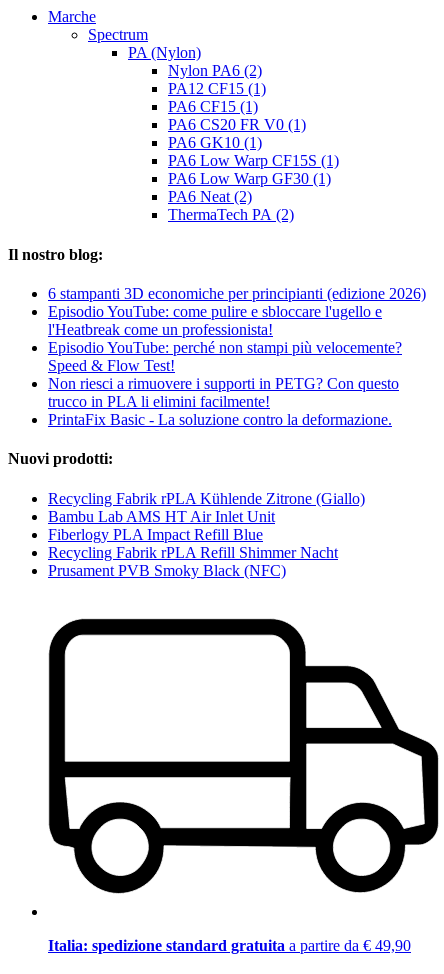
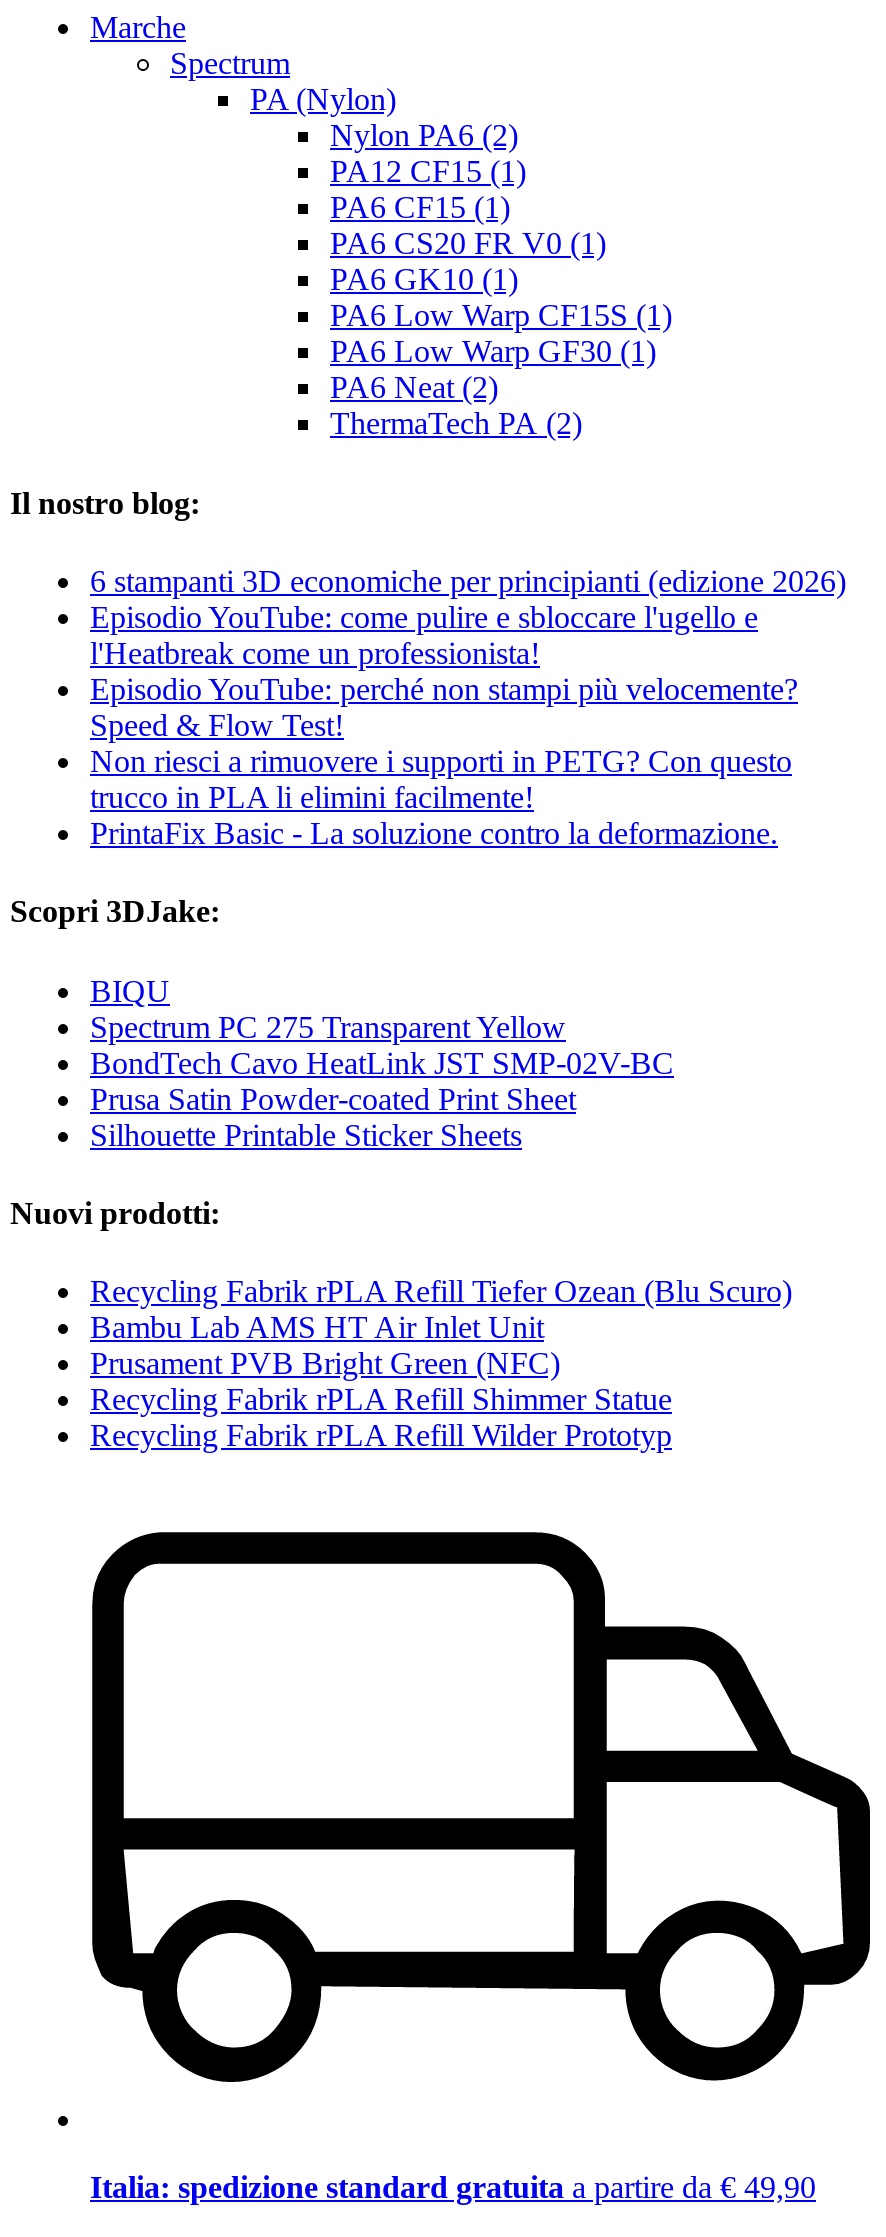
none -> [10,895,674,1151] Scopri 3DJake: | BIQU | Spectrum PC 275 Transparent Yellow | BondTech Cavo HeatLink JST SMP-02V-BC | Prusa Satin Powder-coated Print Sheet | Silhouette Printable Sticker Sheets
[48,489,365,506] Recycling Fabrik rPLA Kühlende Zitrone (Giallo) -> [90,1274,792,1308] Recycling Fabrik rPLA Refill Tiefer Ozean (Blu Scuro)
[48,525,338,578] Fiberlogy PLA Impact Refill Blue | Recycling Fabrik rPLA Refill Shimmer Nacht | Prusament PVB Smoky Black (NFC) -> [90,1346,672,1452] Prusament PVB Bright Green (NFC) | Recycling Fabrik rPLA Refill Shimmer Statue | Recycling Fabrik rPLA Refill Wilder Prototyp

